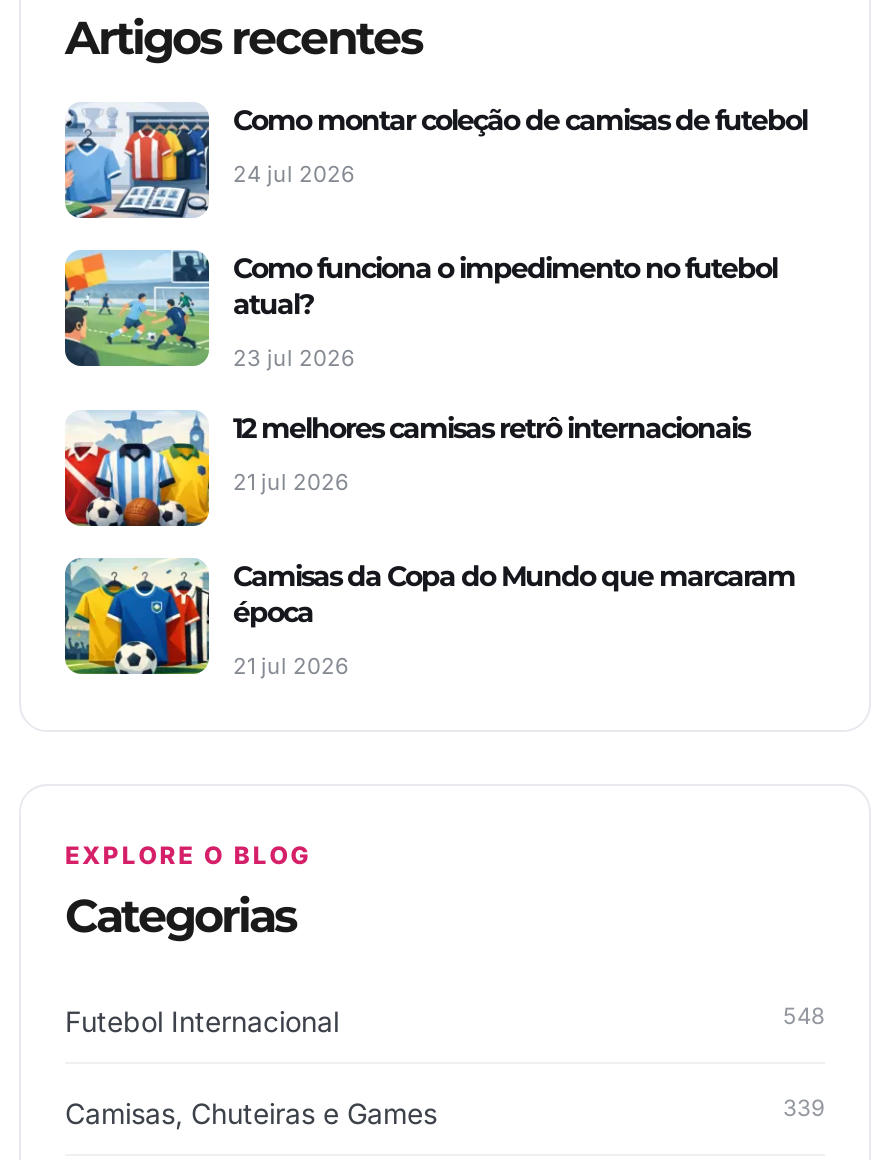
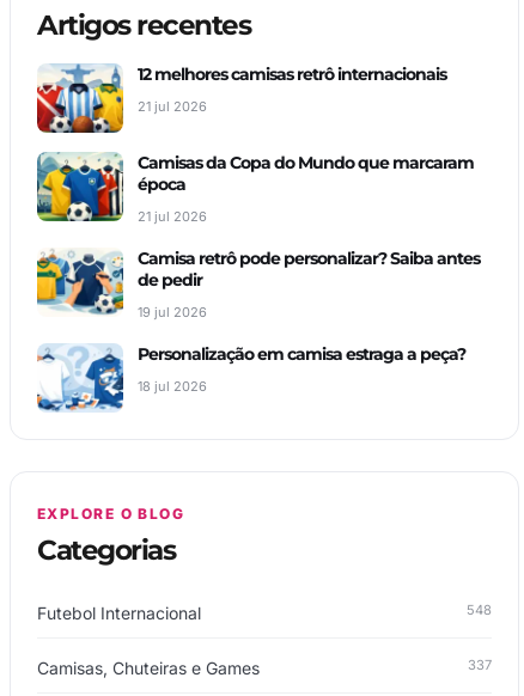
[63,102,807,372] [image] | Como montar coleção de camisas de futebol | 24 jul 2026 | Como funciona o impedimento no futebol | atual? | 23 jul 2026 -> none
[63,250,205,368] [image] -> none
moved [61,408,795,680] -> [35,62,474,225]: [image] | 12 melhores camisas retrô internacionais | 21 jul 2026 | Camisas da Copa do Mundo que marcaram | época | 21 jul 2026
none -> [36,248,480,395] [image] | Camisa retrô pode personalizar? Saiba antes | de pedir | 19 jul 2026 | Personalização em camisa estraga a peça? | 18 jul 2026
none -> [36,343,123,413] [image]
[783,1094,825,1122] 339 -> [468,657,492,674] 337

